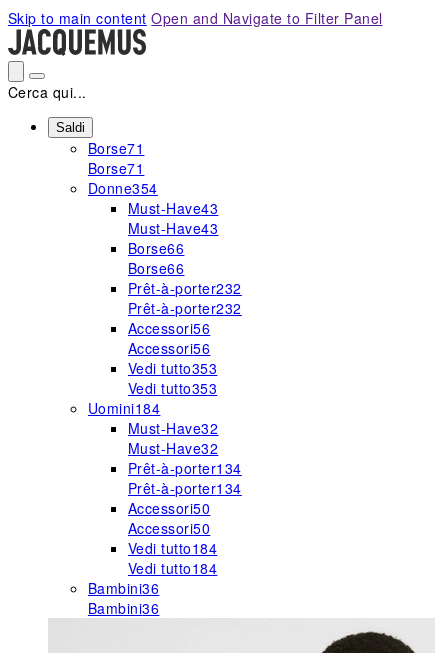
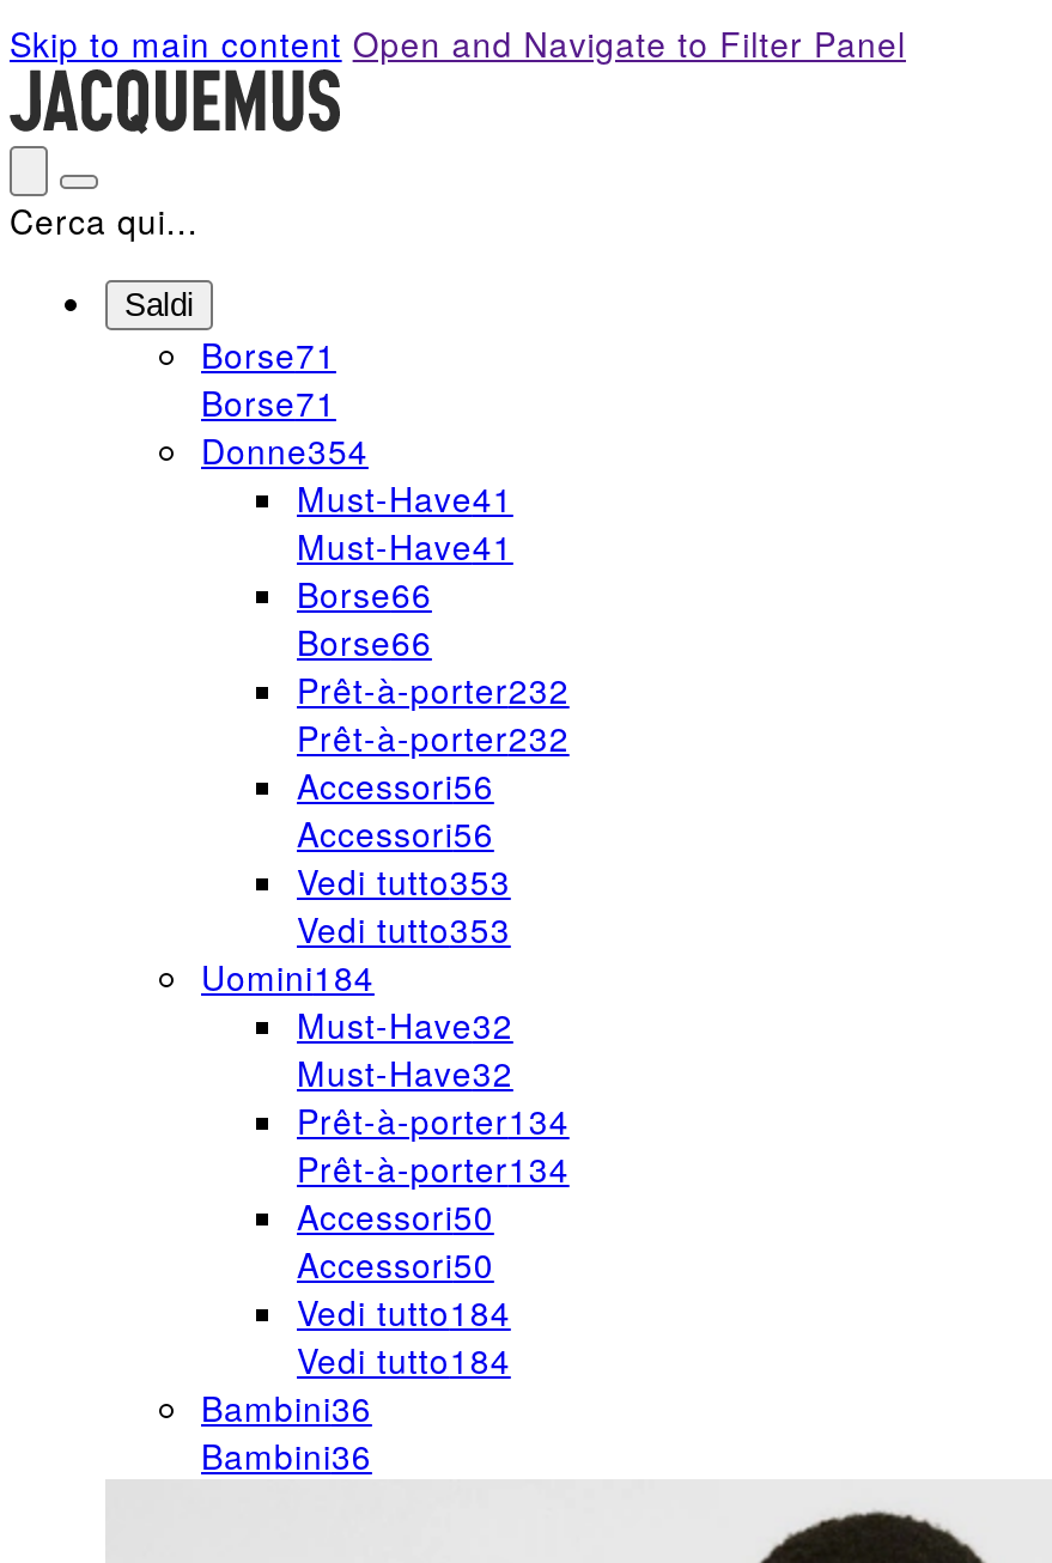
[128,198,218,218] Must-Have43 -> [297,474,513,522] Must-Have41
[128,218,218,238] Must-Have43 -> [297,522,513,570] Must-Have41

